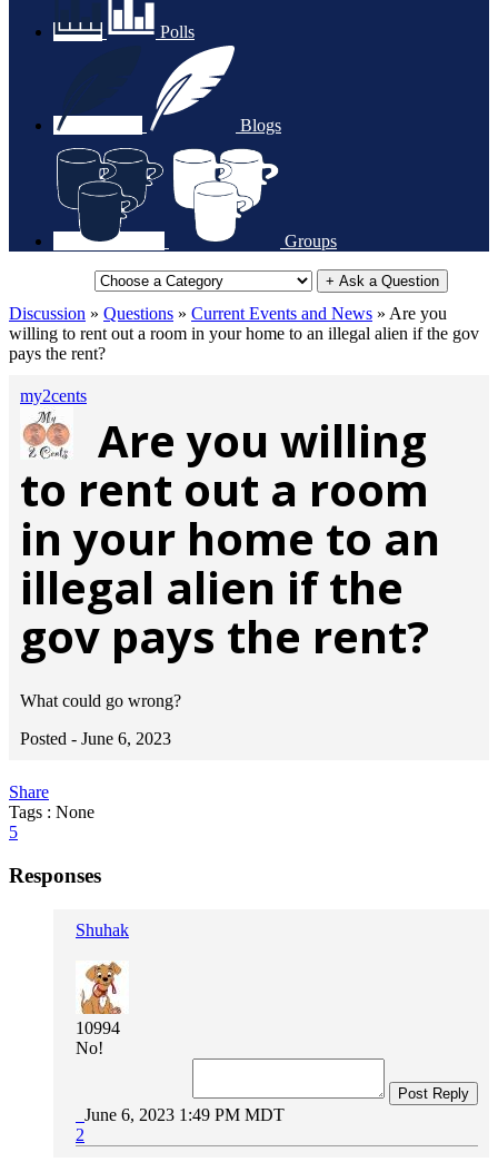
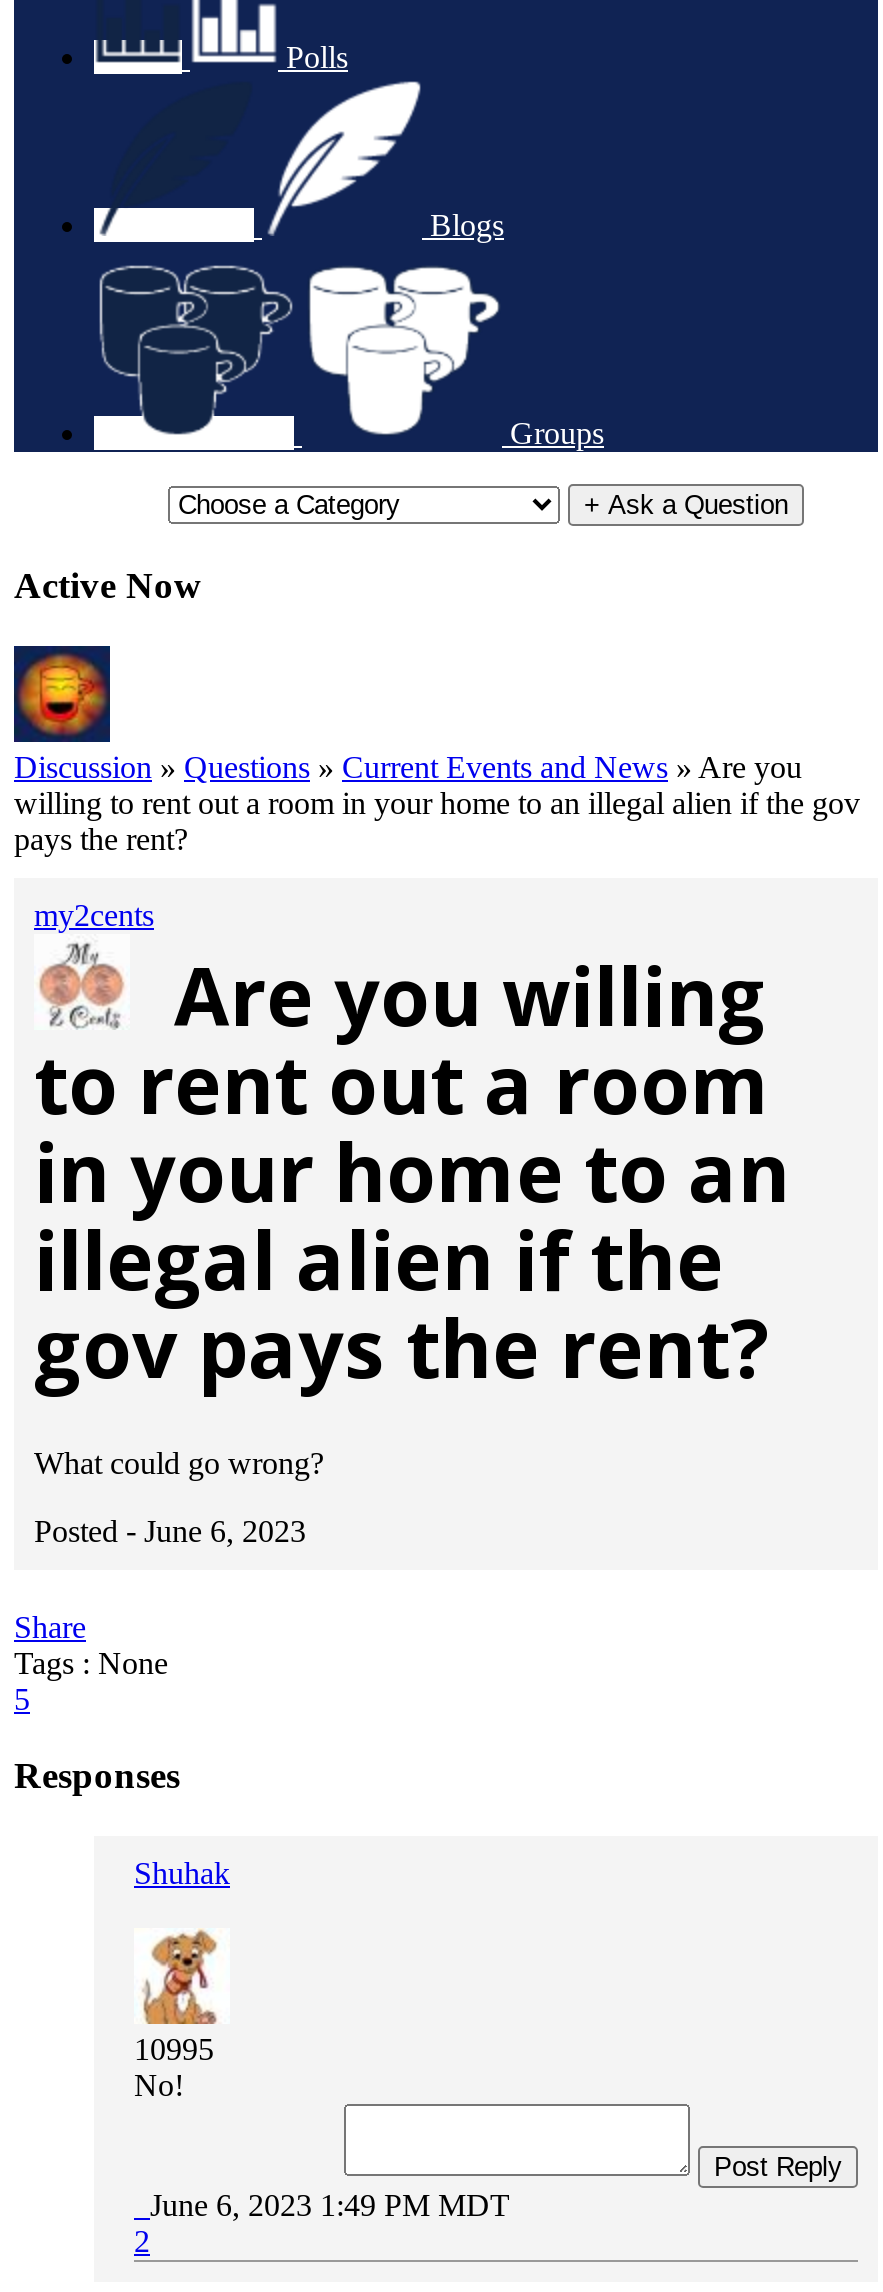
none -> [12,644,112,744] [image]
none -> [14,564,202,606] Active Now
[76,1018,120,1037] 10994 -> [134,2032,214,2066] 10995

